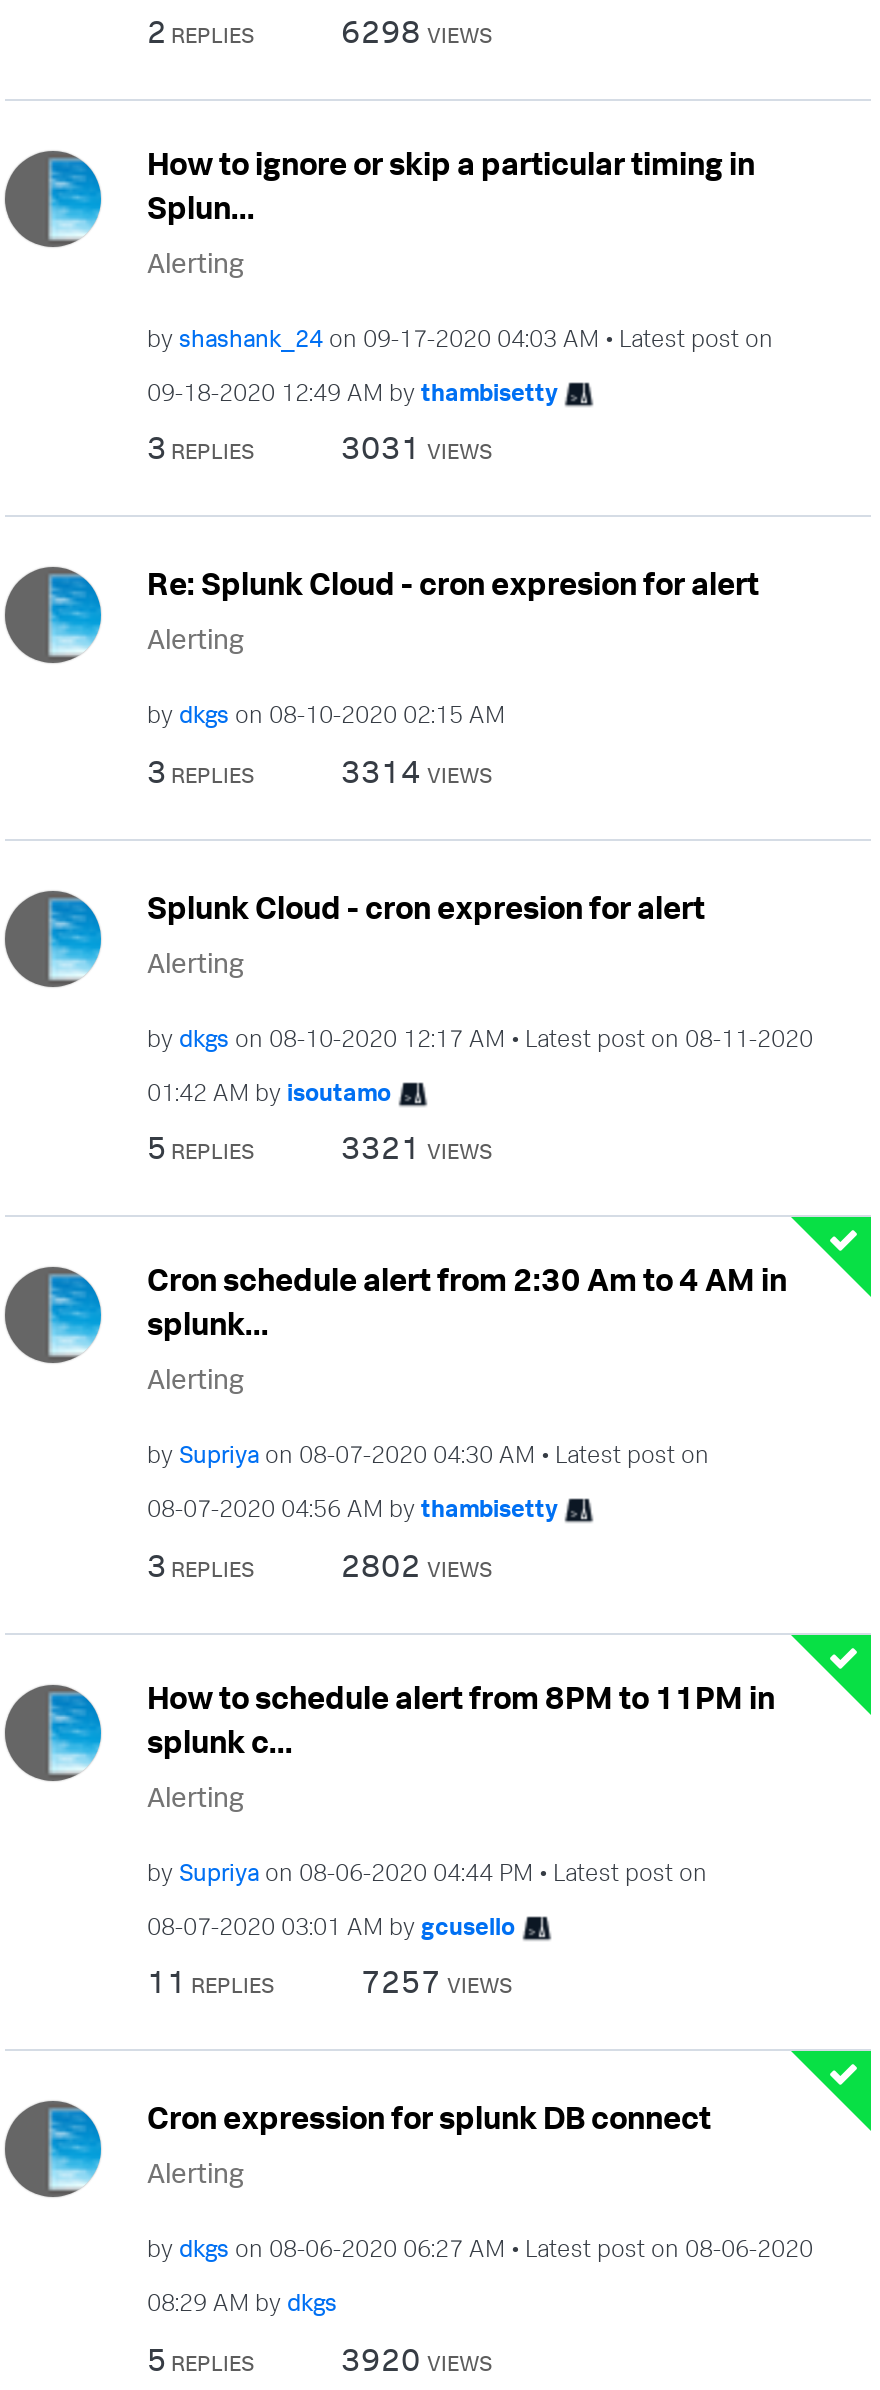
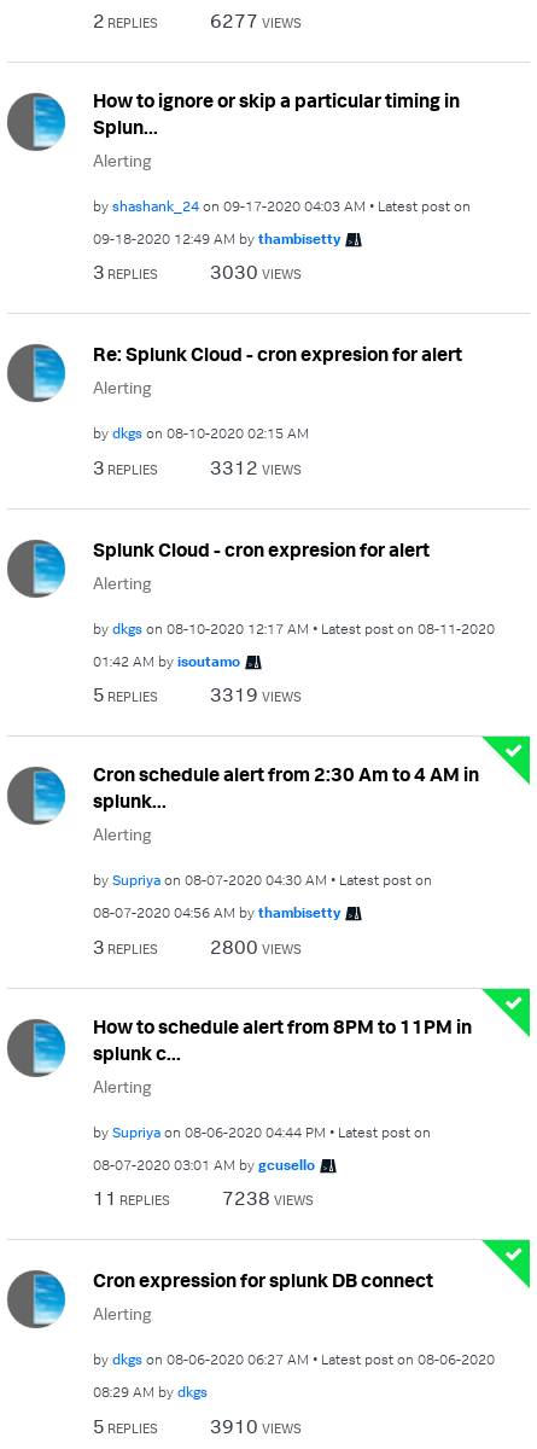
[341,10,493,50] 6298 VIEWS -> [210,8,302,32] 6277 VIEWS
[341,427,493,467] 3031 VIEWS -> [210,260,302,284] 3030 VIEWS
[341,750,493,790] 3314 VIEWS -> [210,455,302,479] 3312 VIEWS
[341,1127,493,1167] 3321 VIEWS -> [210,682,302,706] 3319 VIEWS
[341,1544,493,1584] 2802 VIEWS -> [210,934,302,958] 2800 VIEWS
[361,1961,513,2001] 7257 VIEWS -> [222,1186,314,1210] 7238 VIEWS
[341,2338,493,2378] 3920 VIEWS -> [210,1413,302,1438] 3910 VIEWS

